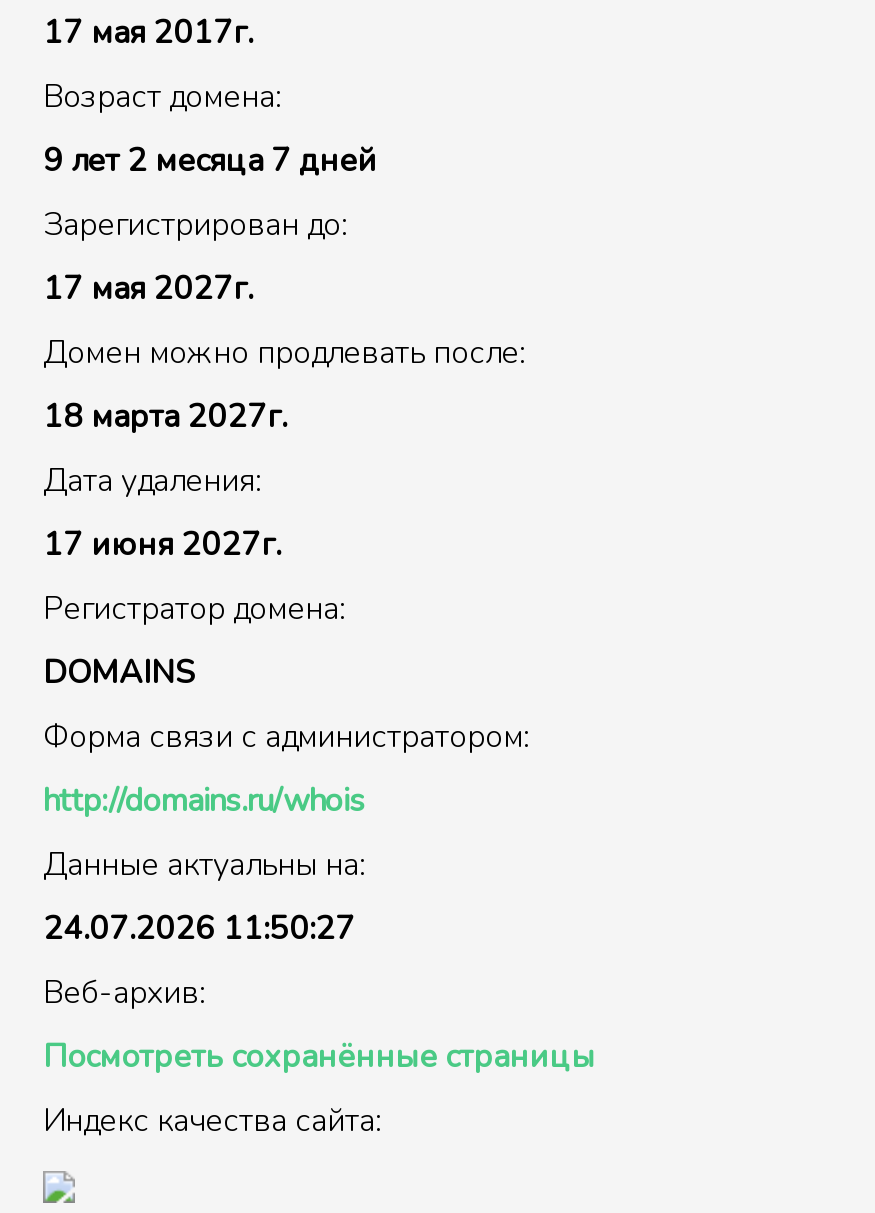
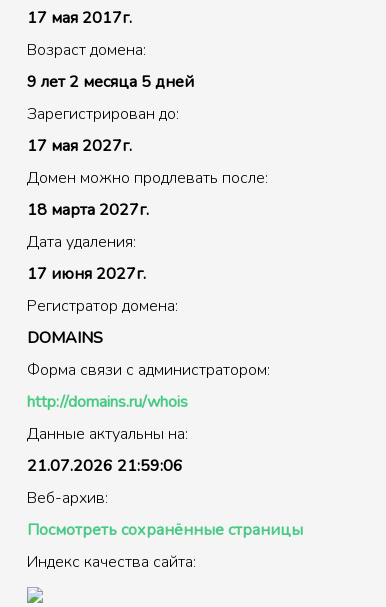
[43,139,377,183] 9 лет 2 месяца 7 дней -> [27,71,194,93] 9 лет 2 месяца 5 дней
[43,907,355,951] 24.07.2026 11:50:27 -> [27,455,183,477] 21.07.2026 21:59:06

